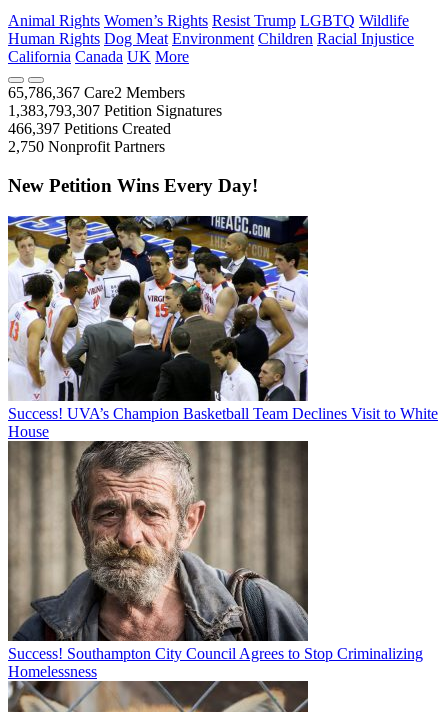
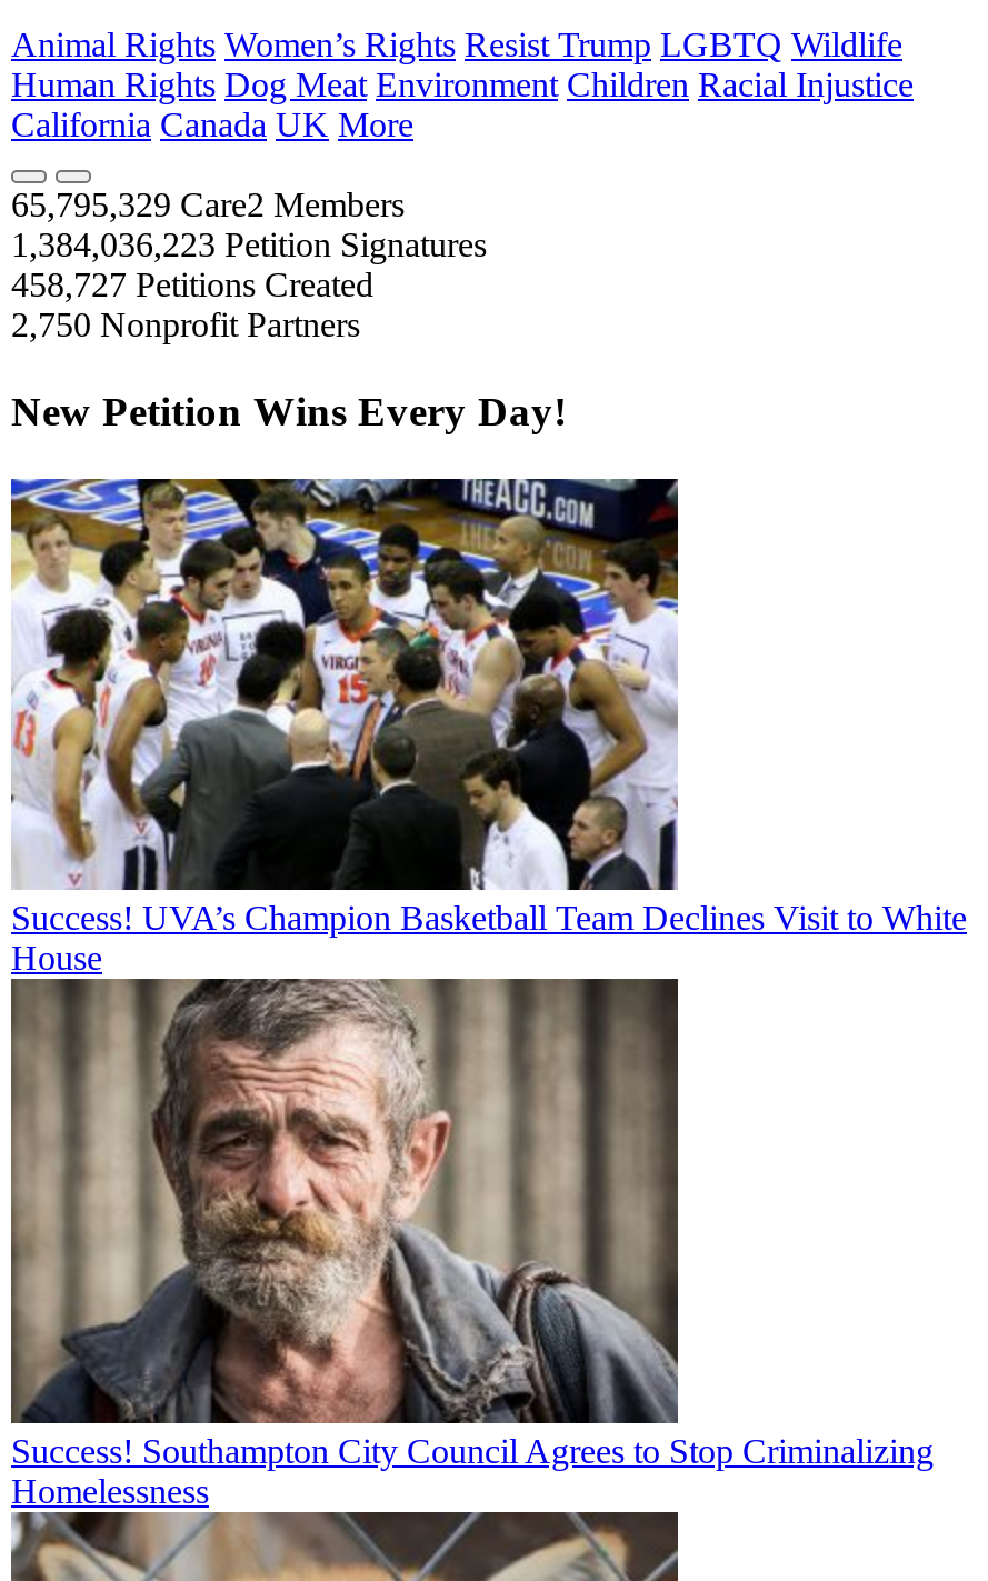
[8,84,185,101] 65,786,367 Care2 Members -> [11,186,405,224] 65,795,329 Care2 Members
[8,102,222,119] 1,383,793,307 Petition Signatures -> [11,226,487,264] 1,384,036,223 Petition Signatures
[8,120,171,137] 466,397 Petitions Created -> [11,266,373,304] 458,727 Petitions Created

